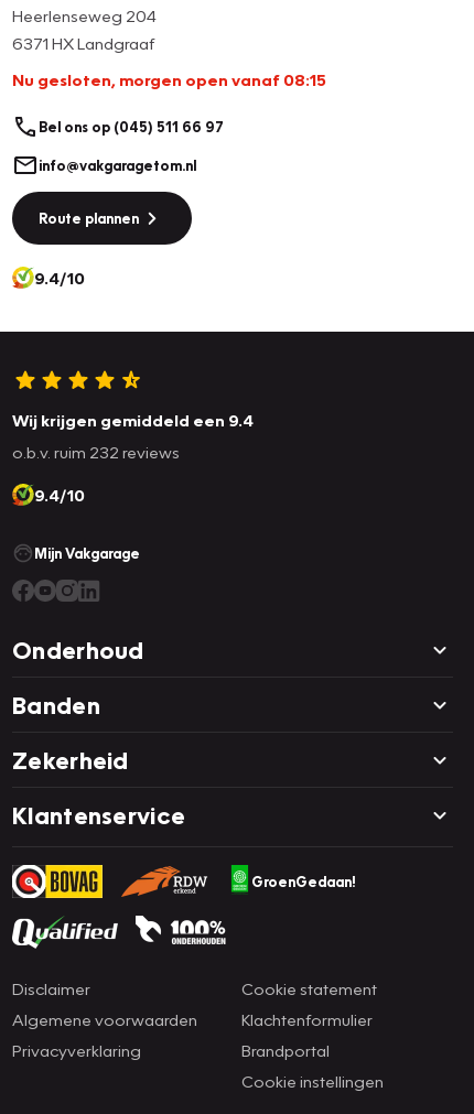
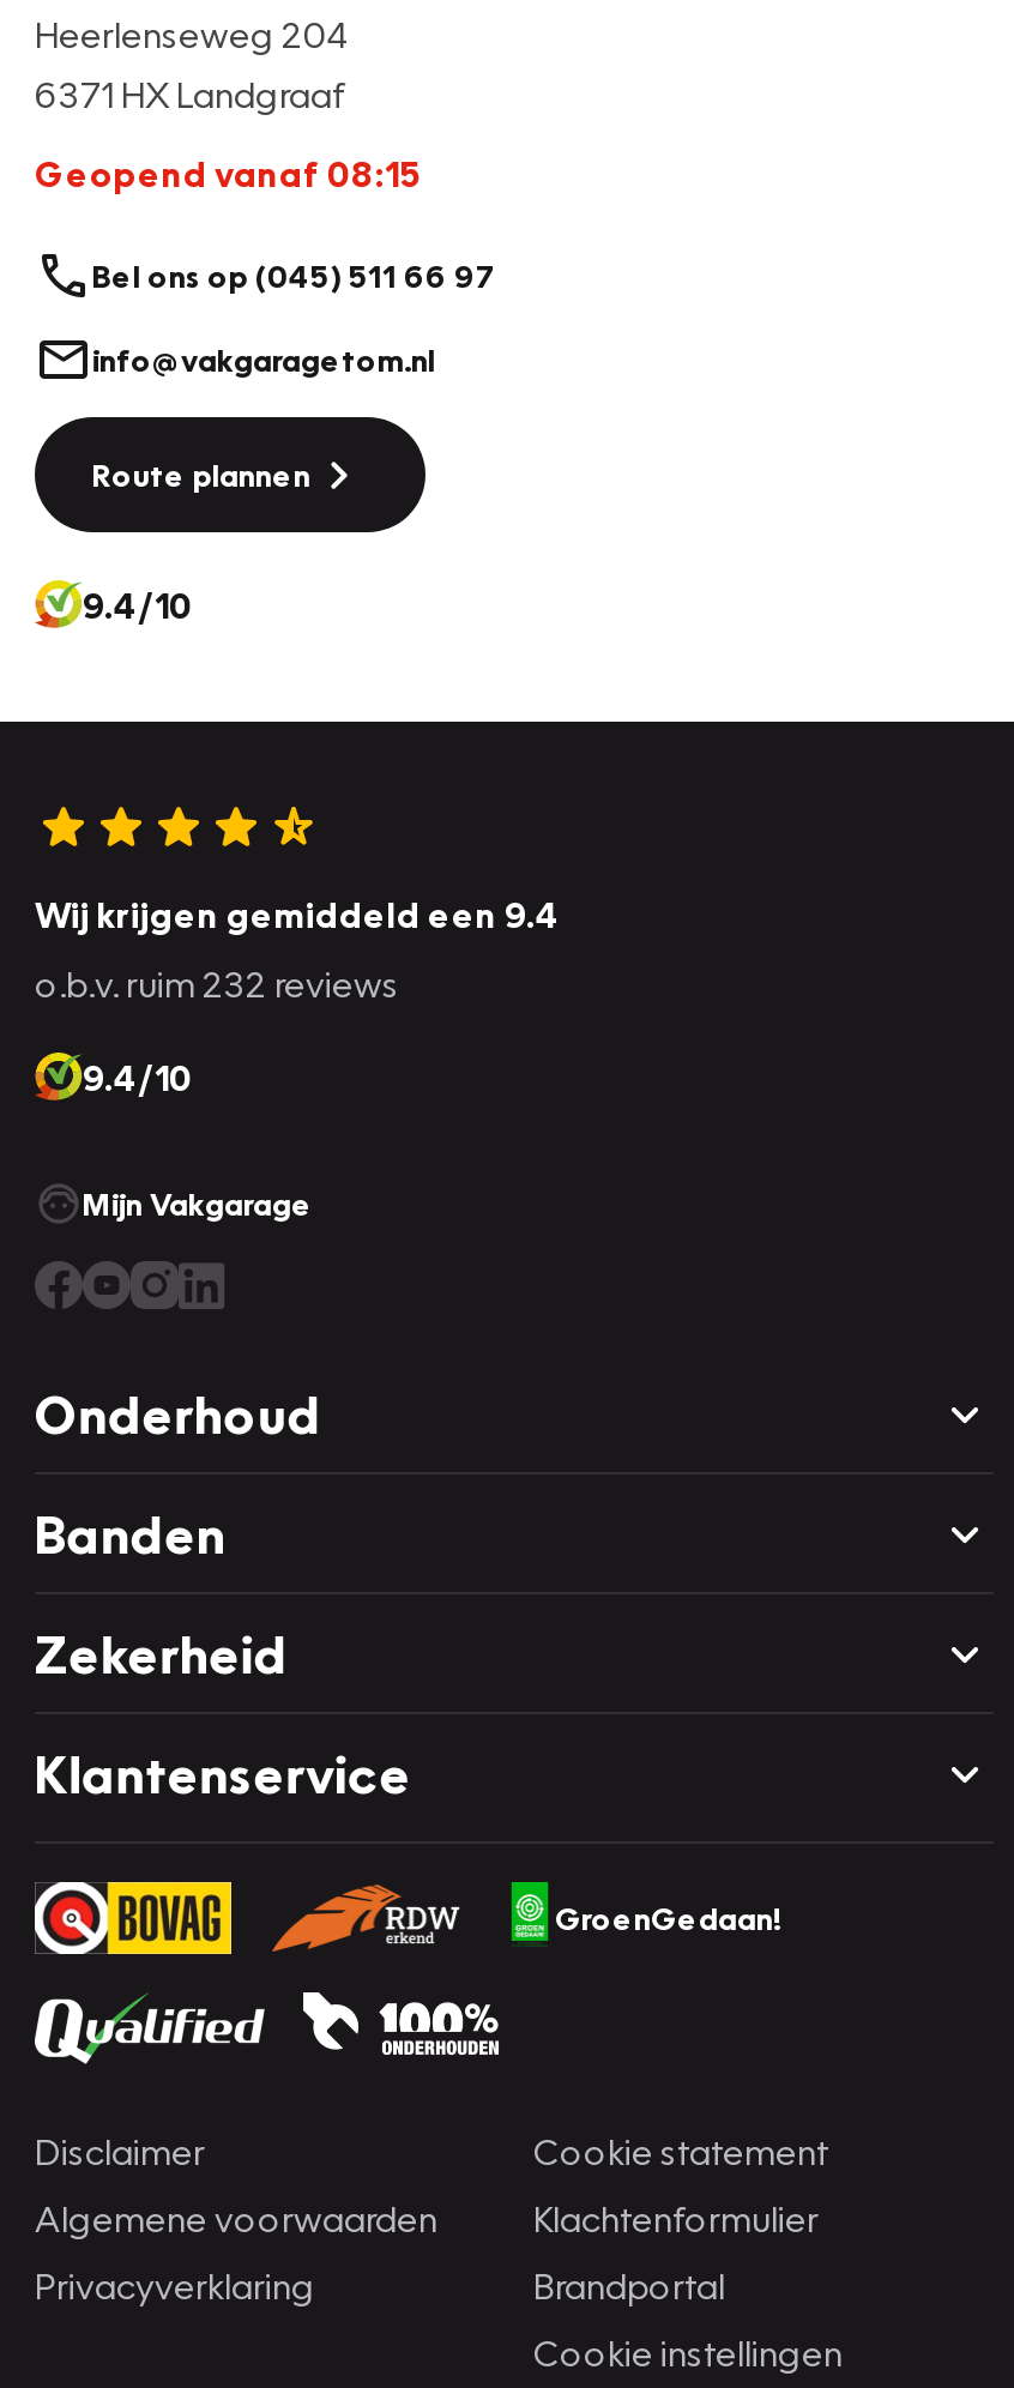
[12,69,326,89] Nu gesloten, morgen open vanaf 08:15 -> [35,150,421,193] Geopend vanaf 08:15

